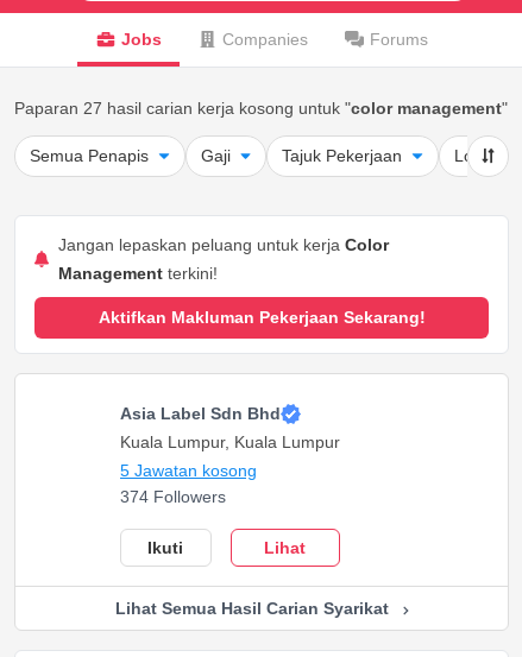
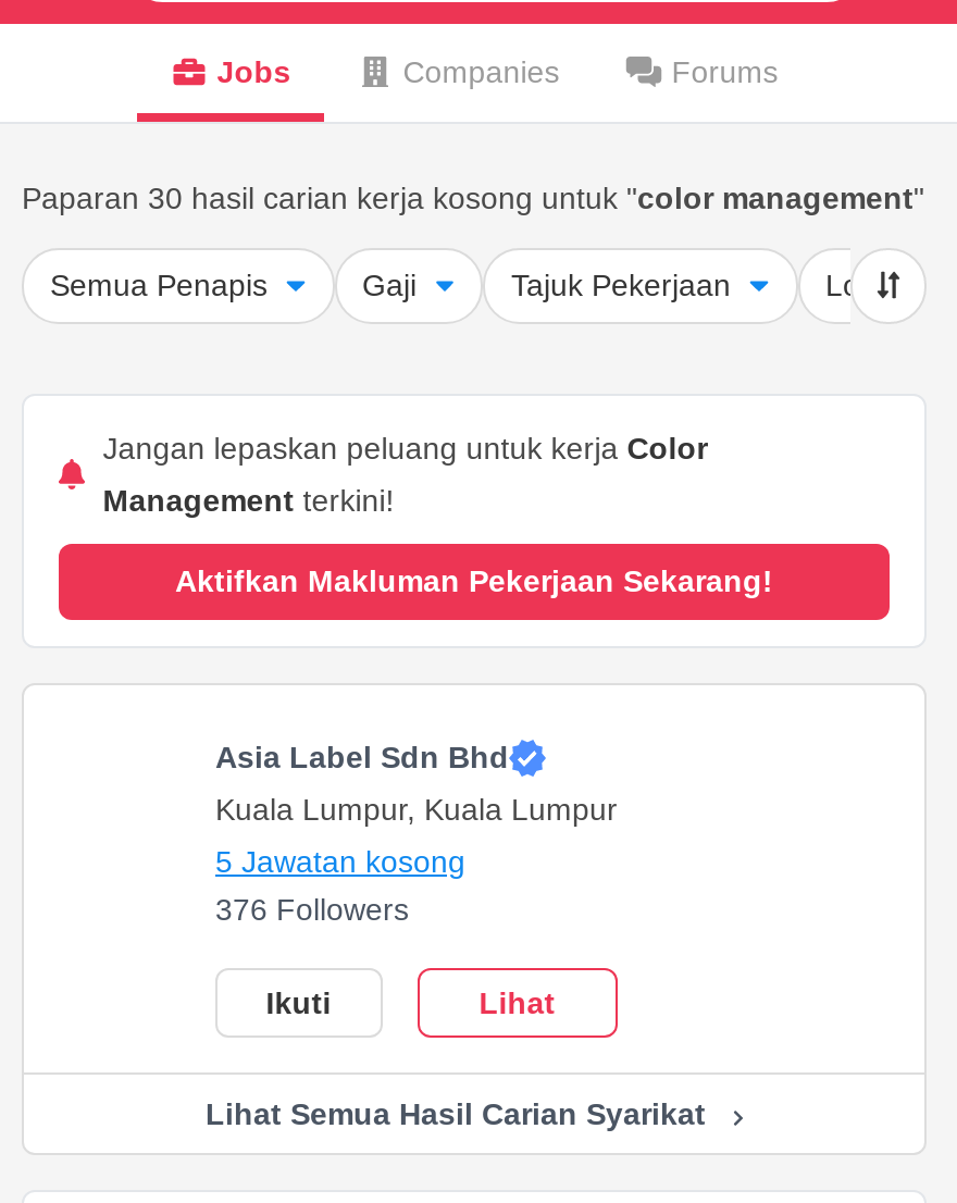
[14,99,508,118] Paparan 27 hasil carian kerja kosong untuk "color management" -> [22,181,924,215] Paparan 30 hasil carian kerja kosong untuk "color management"
[120,487,226,506] 374 Followers -> [215,892,409,927] 376 Followers

